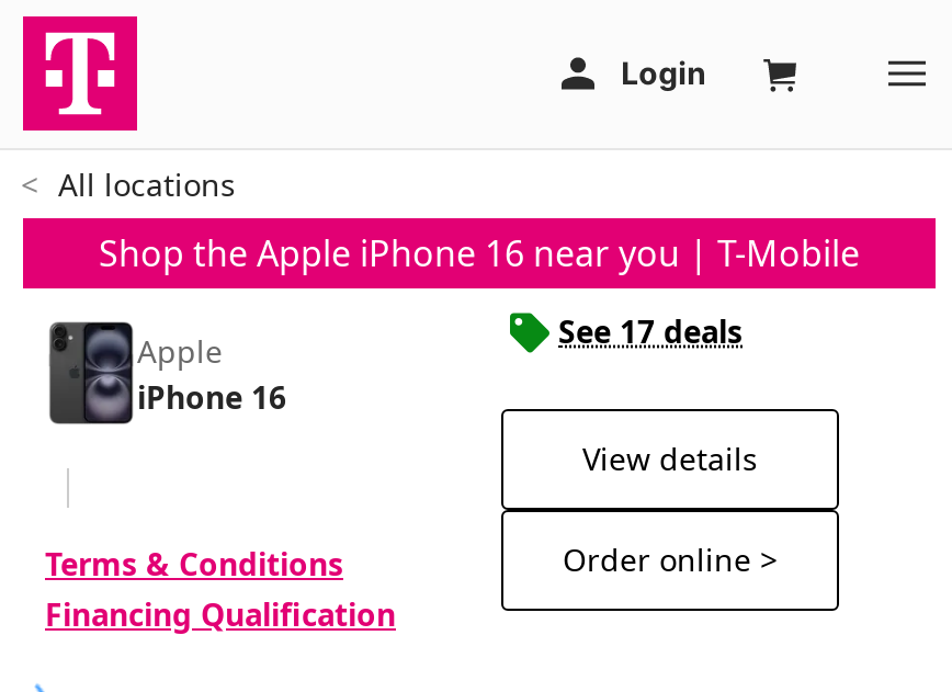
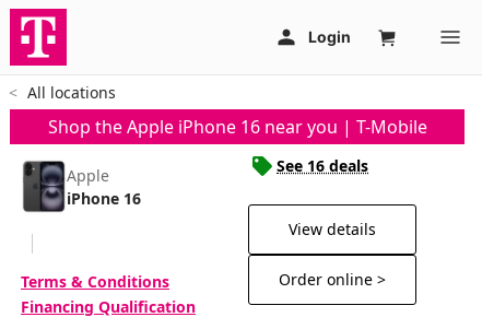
[558,310,743,352] See 17 deals -> [277,155,368,176] See 16 deals

